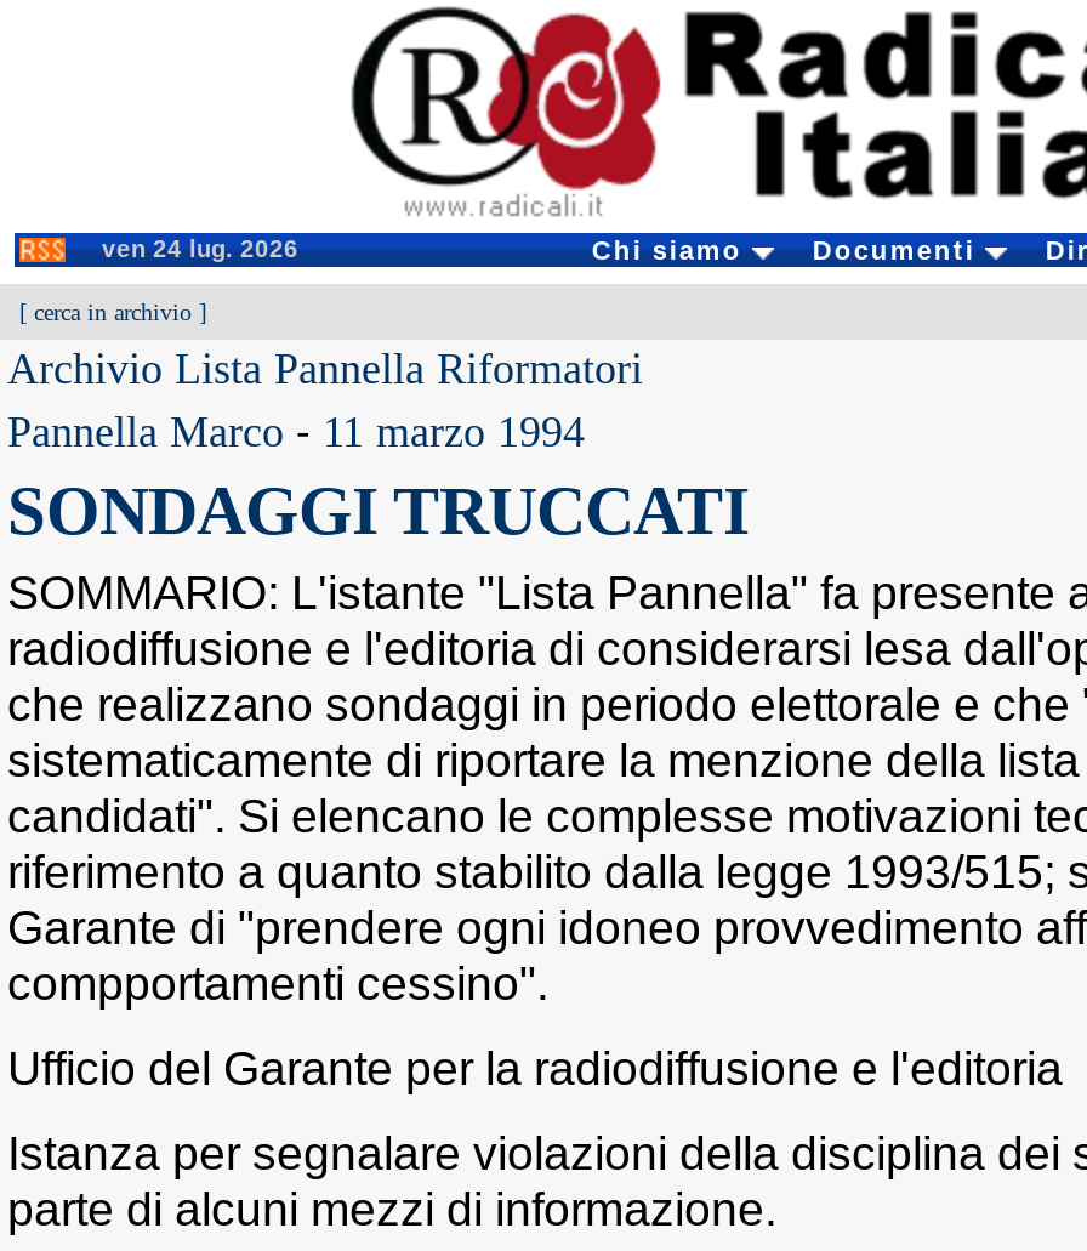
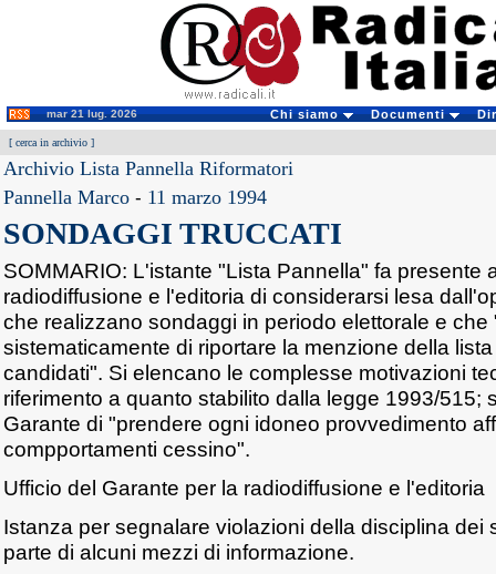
[102,235,298,262] ven 24 lug. 2026 -> [46,107,137,120] mar 21 lug. 2026

